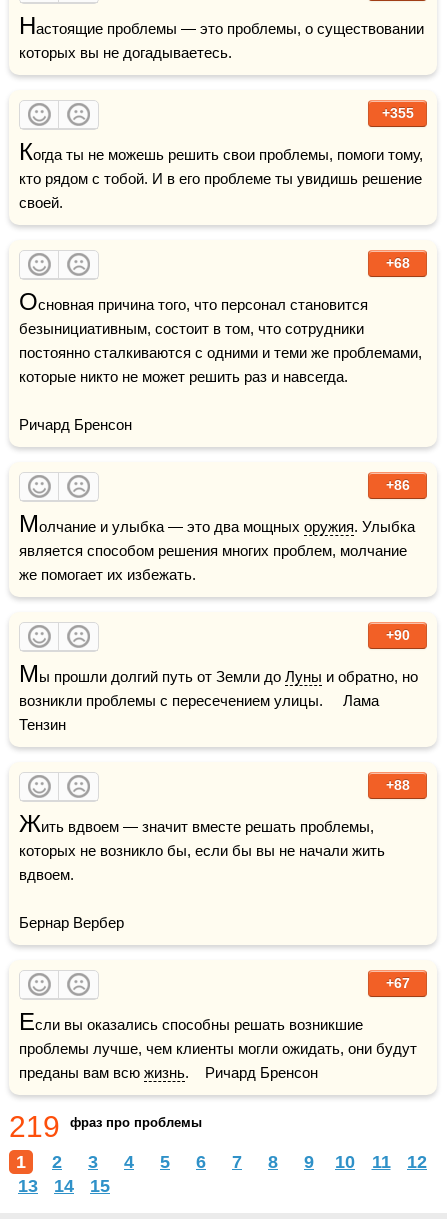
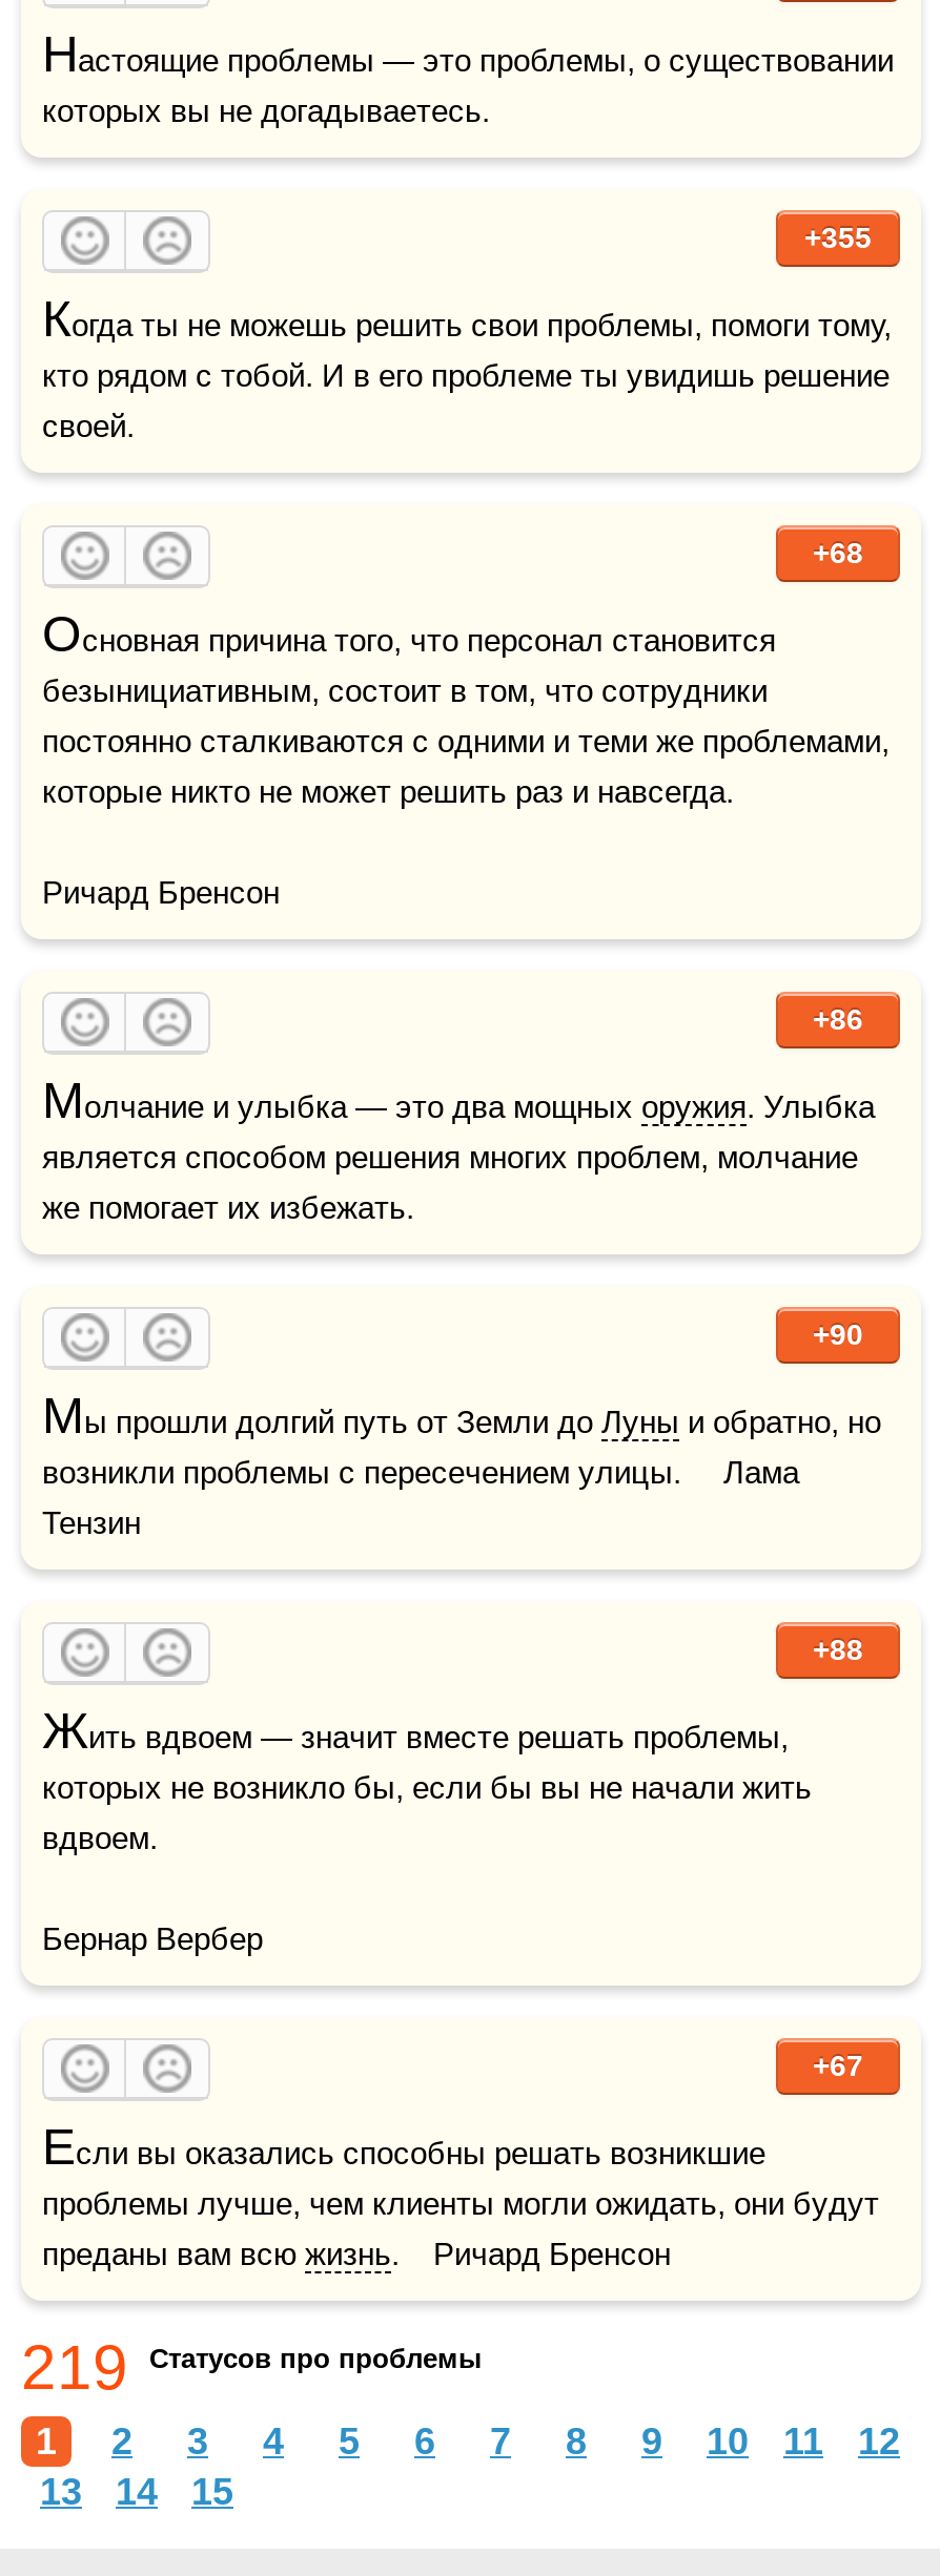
[70,1115,202,1130] фраз про проблемы -> [149,2343,482,2374] Статусов про проблемы

